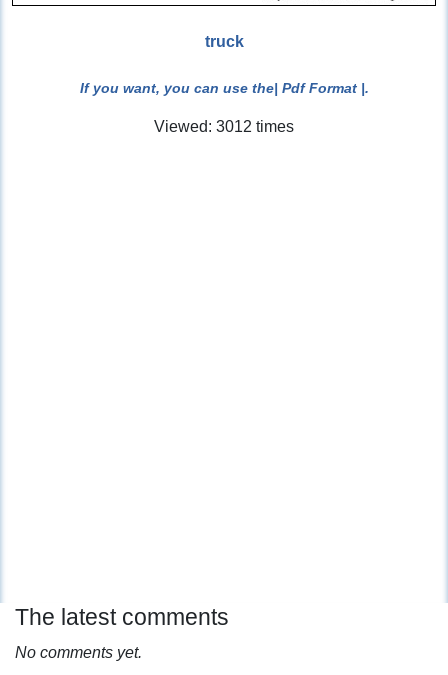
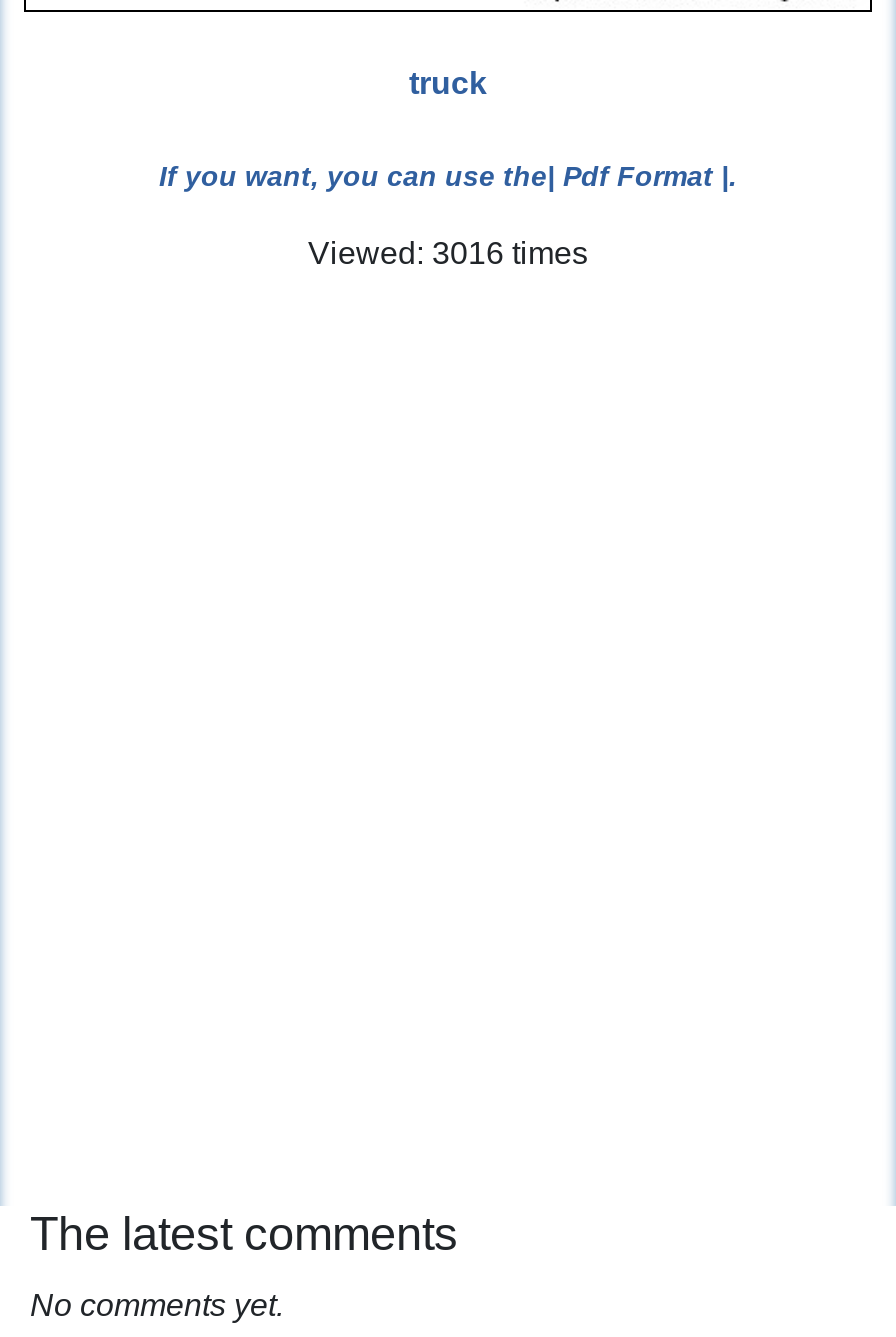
[154,118,294,135] Viewed: 3012 times -> [308,237,588,271] Viewed: 3016 times

